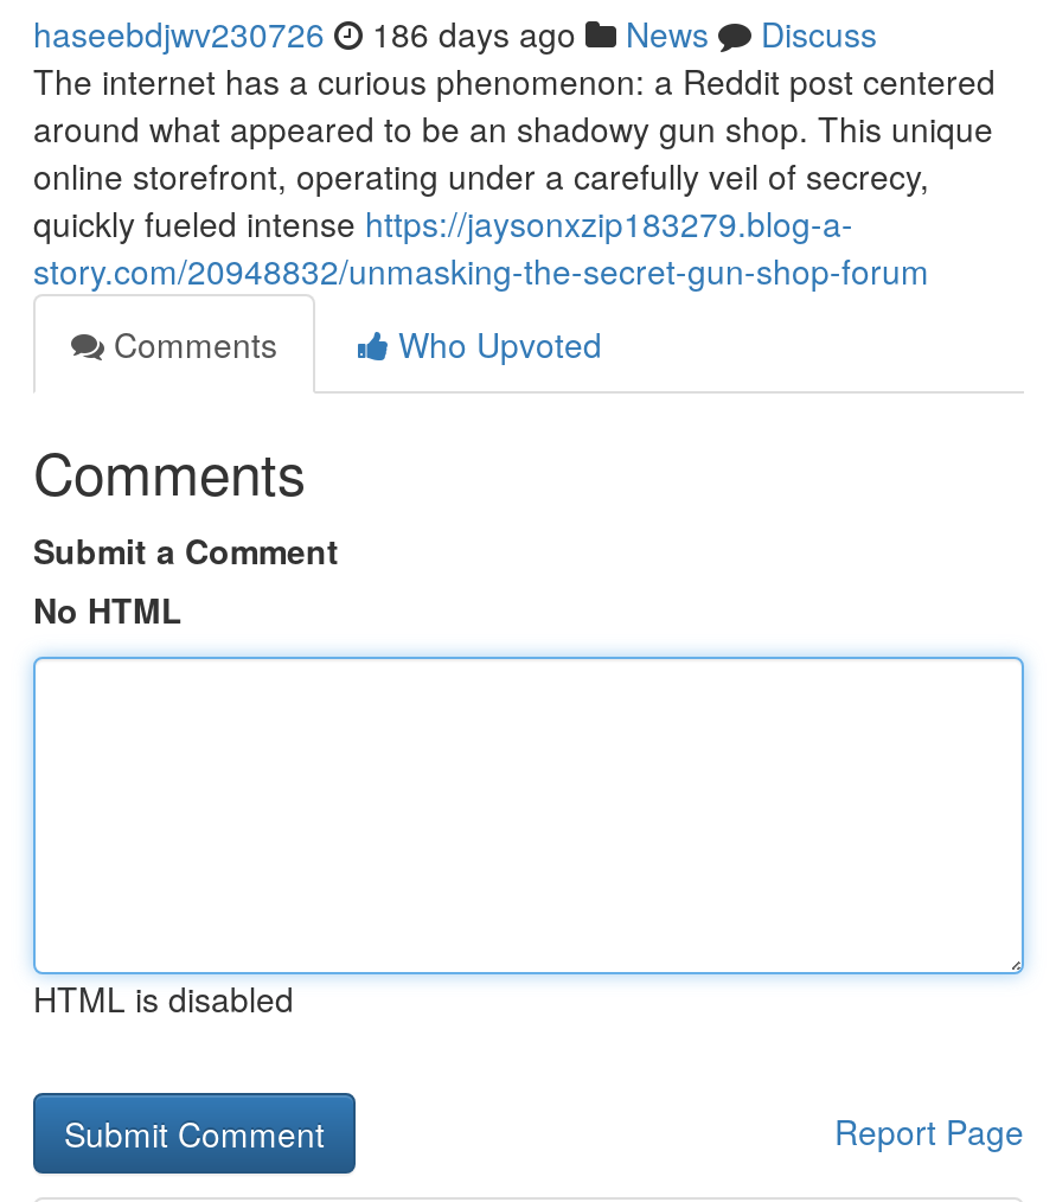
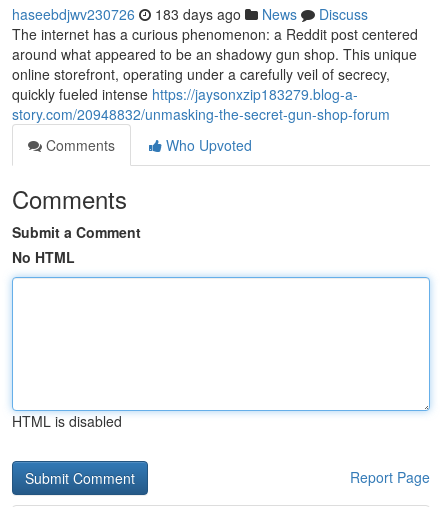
[33,9,877,57] haseebdjwv230726 186 days ago News Discuss -> [12,4,368,24] haseebdjwv230726 183 days ago News Discuss

